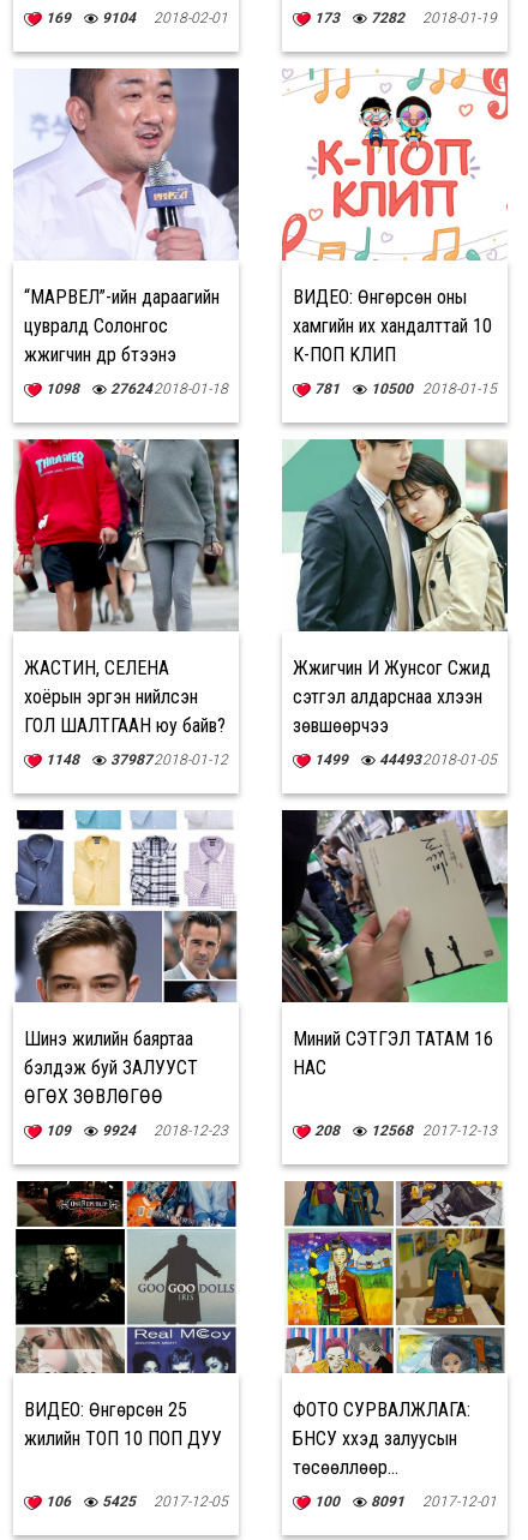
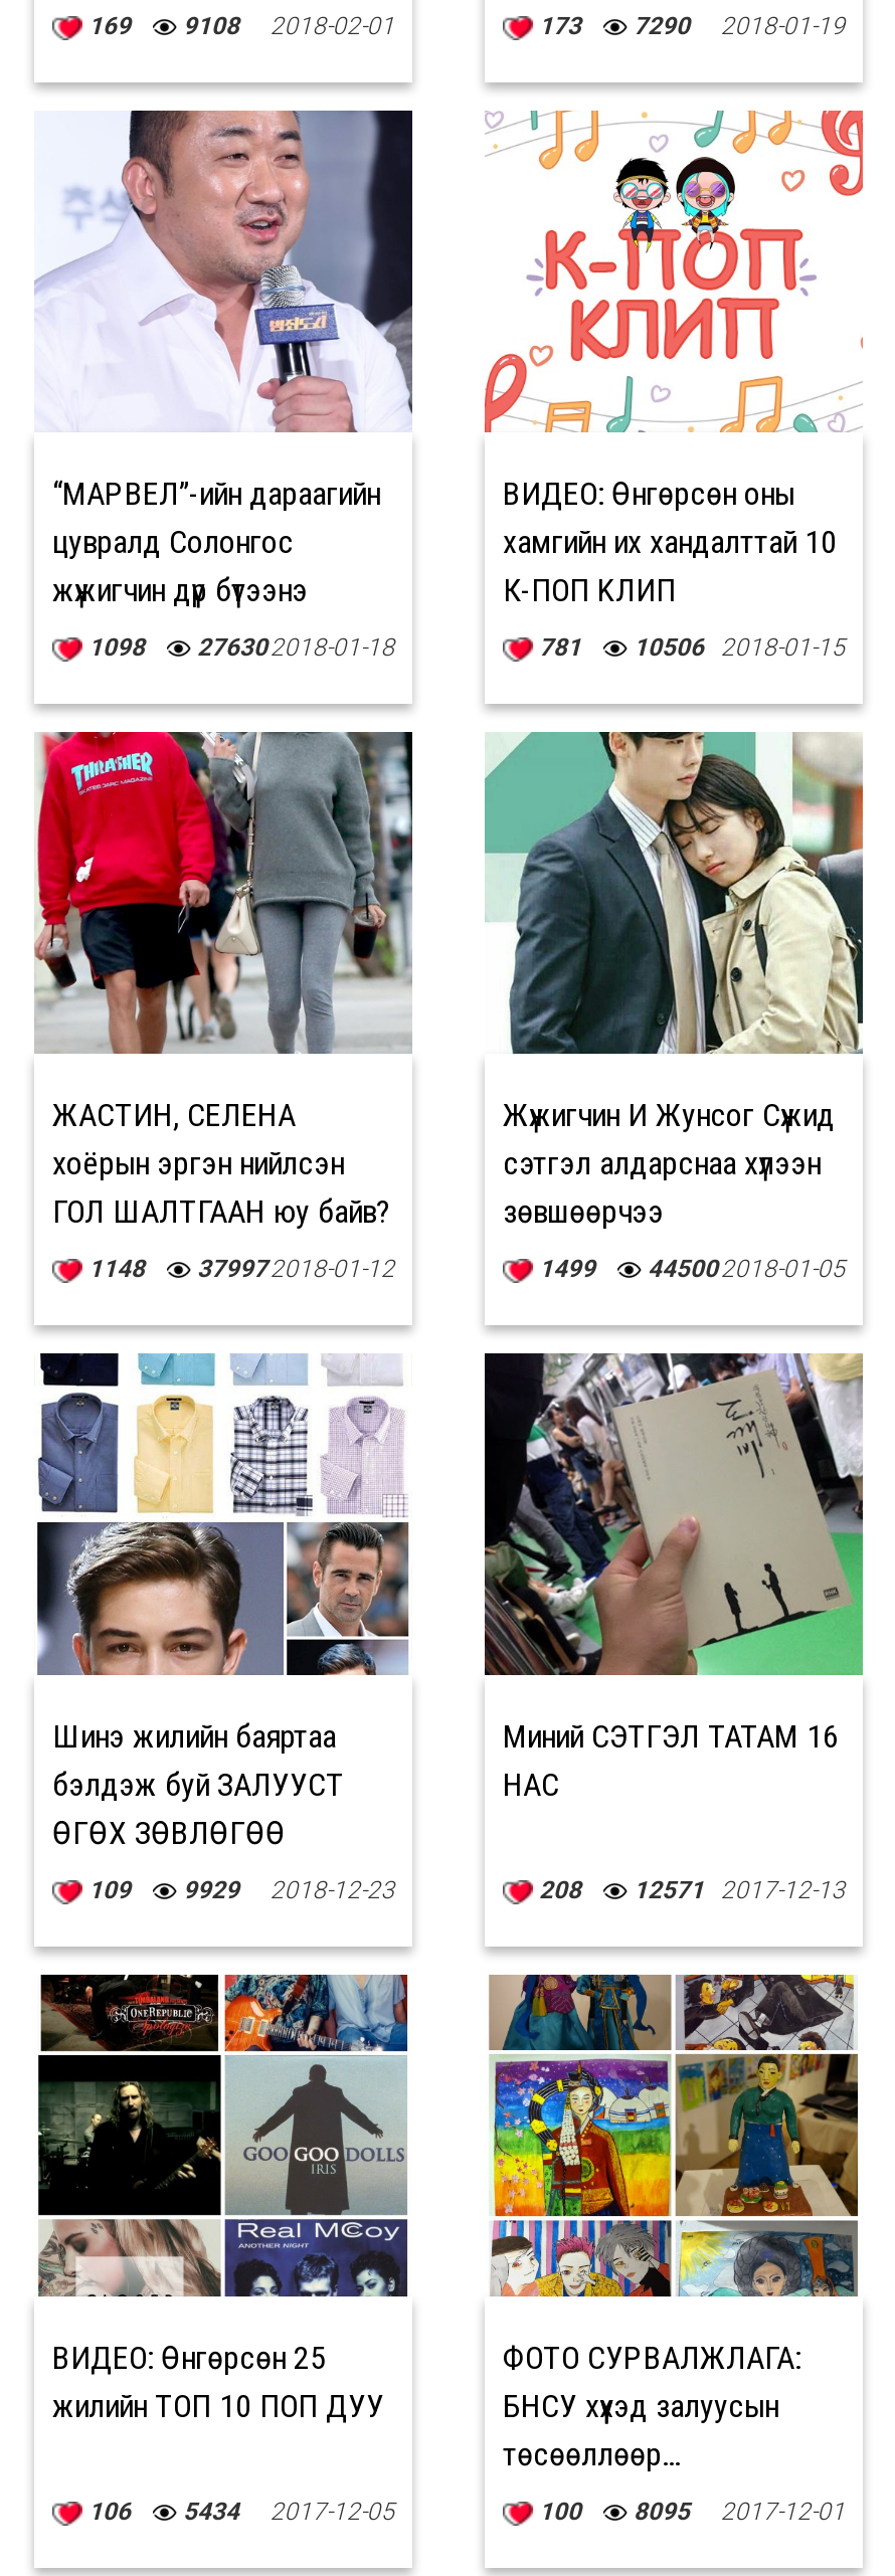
[46,10,228,26] 169 9104 2018-02-01 -> [88,12,395,40] 169 9108 2018-02-01
[314,10,497,26] 173 7282 2018-01-19 -> [539,12,845,40] 173 7290 2018-01-19
[46,380,228,397] 1098 27624 2018-01-18 -> [88,633,395,662] 1098 27630 2018-01-18
[314,380,497,397] 781 10500 2018-01-15 -> [539,633,845,662] 781 10506 2018-01-15
[46,751,228,768] 1148 37987 2018-01-12 -> [88,1255,395,1283] 1148 37997 2018-01-12
[314,751,497,768] 1499 44493 2018-01-05 -> [539,1255,845,1283] 1499 44500 2018-01-05
[46,1122,228,1139] 109 9924 2018-12-23 -> [88,1876,395,1904] 109 9929 2018-12-23
[314,1122,497,1139] 208 12568 2017-12-13 -> [539,1876,845,1904] 208 12571 2017-12-13
[46,1493,228,1510] 106 5425 2017-12-05 -> [88,2498,395,2526] 106 5434 2017-12-05
[314,1493,497,1510] 100 8091 2017-12-01 -> [539,2498,845,2526] 100 8095 2017-12-01

